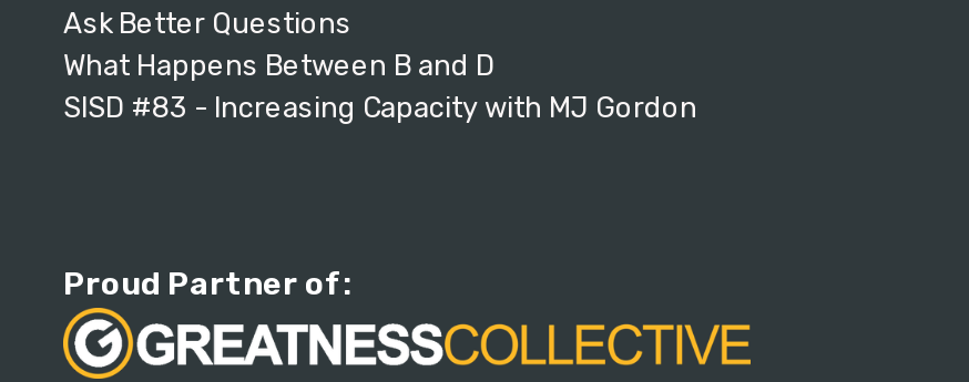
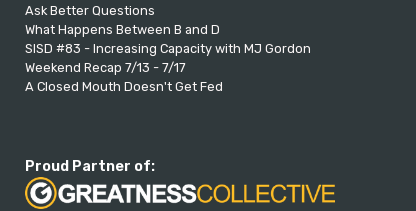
none -> [25,60,223,94] Weekend Recap 7/13 - 7/17 | A Closed Mouth Doesn't Get Fed

